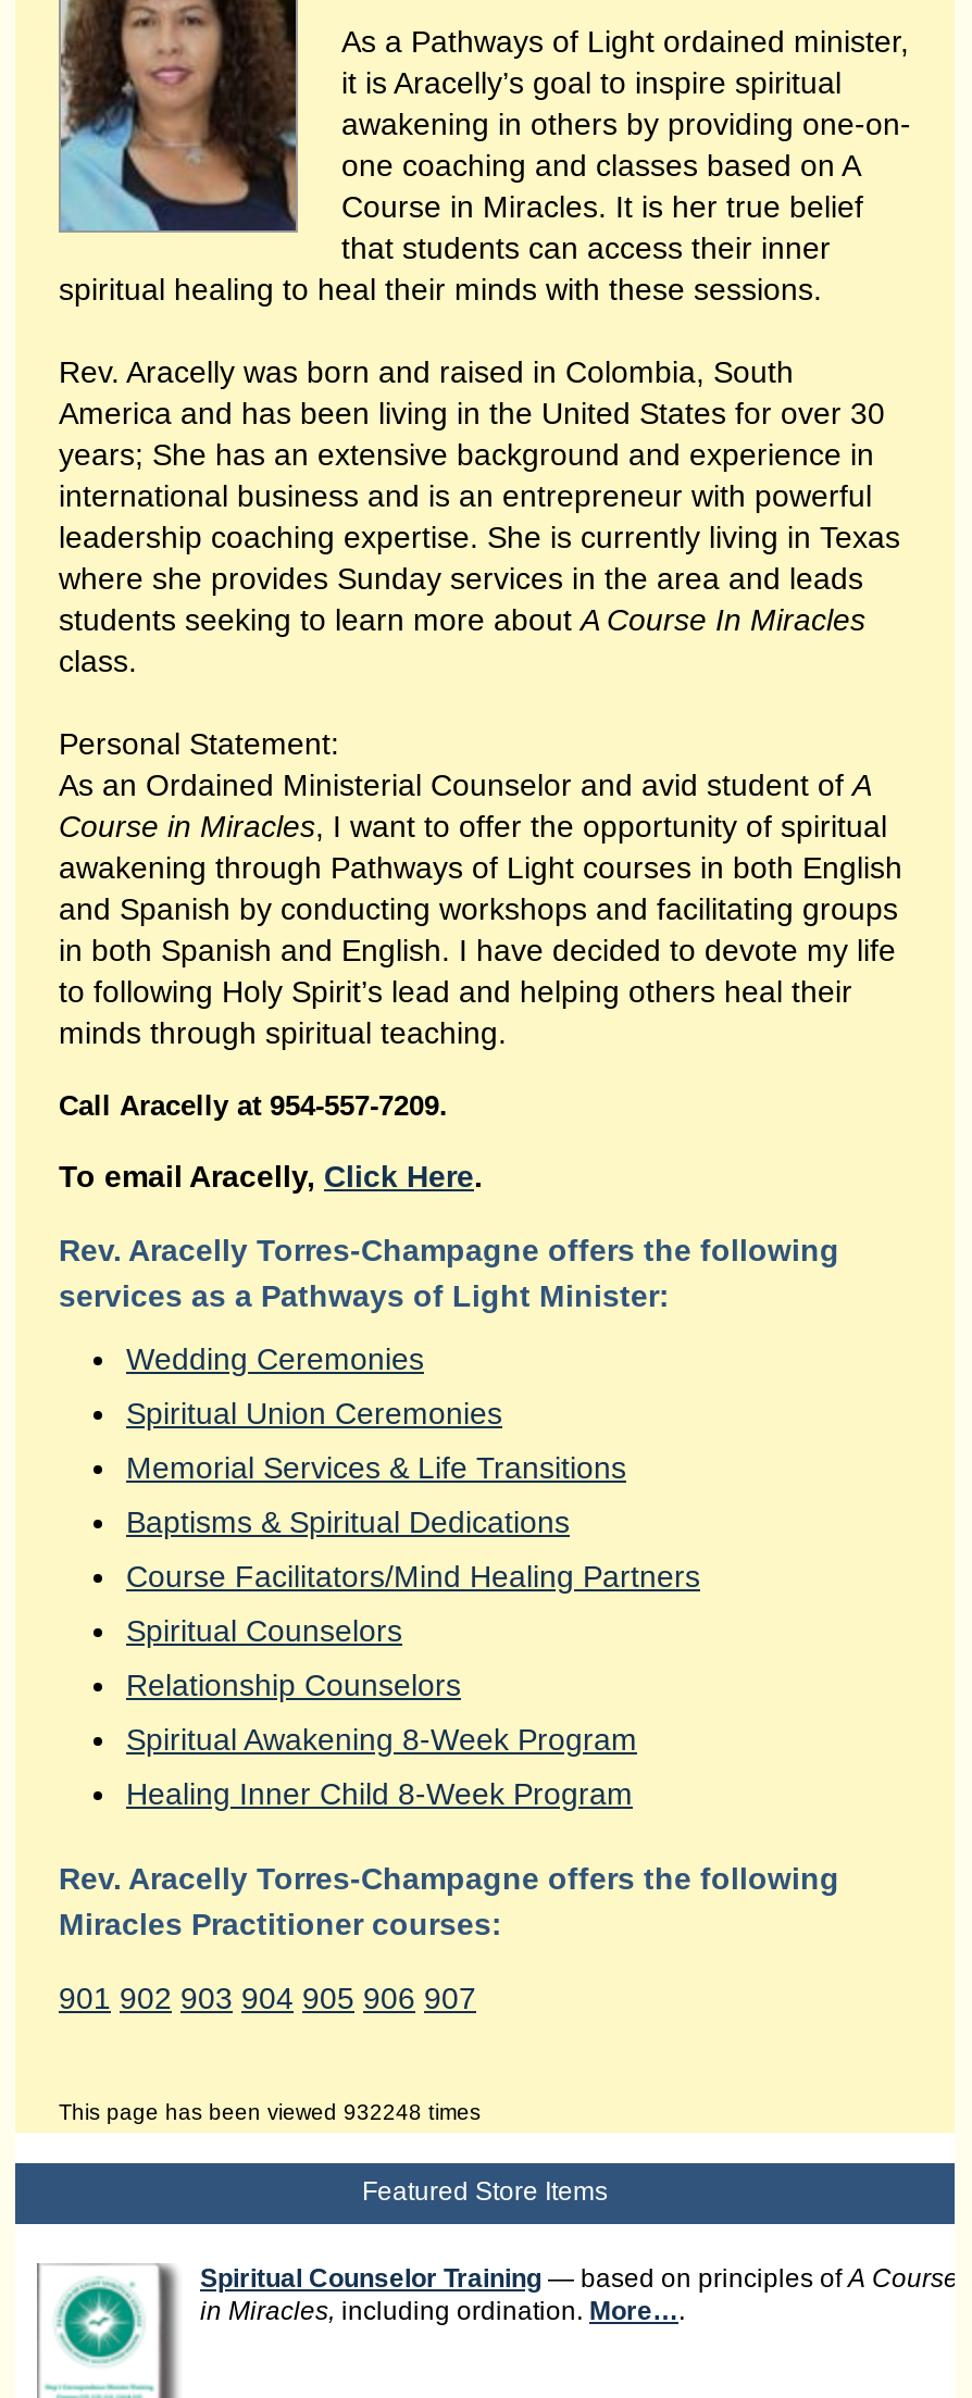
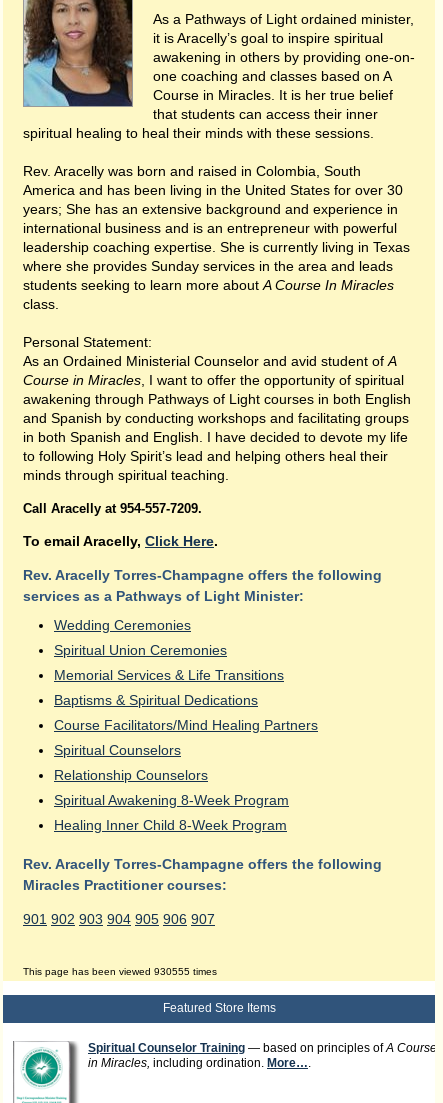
[59,2100,481,2124] This page has been viewed 932248 times -> [23,966,217,977] This page has been viewed 930555 times

